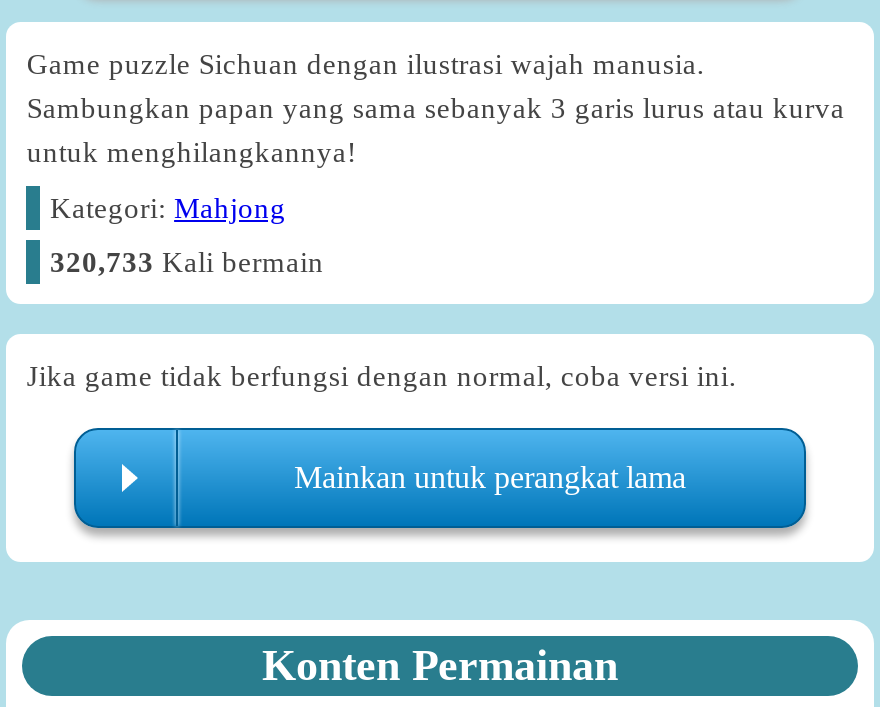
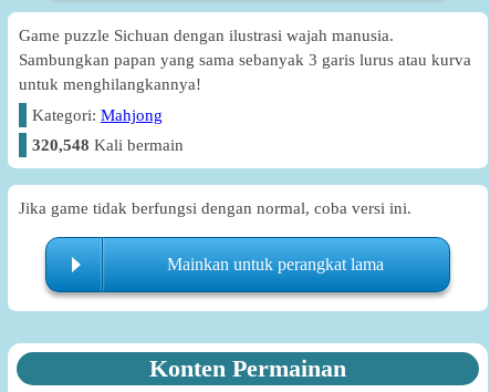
[50,247,324,279] 320,733 Kali bermain -> [32,137,184,154] 320,548 Kali bermain

